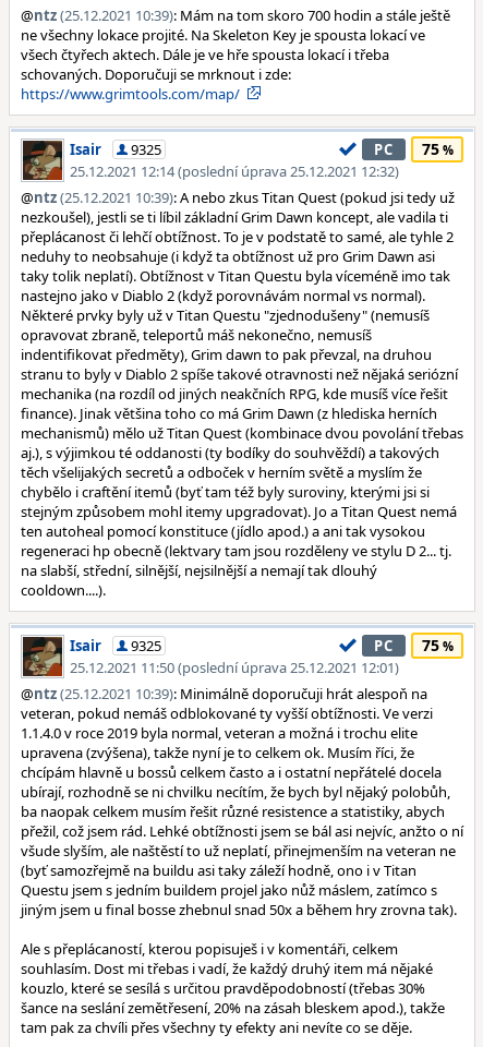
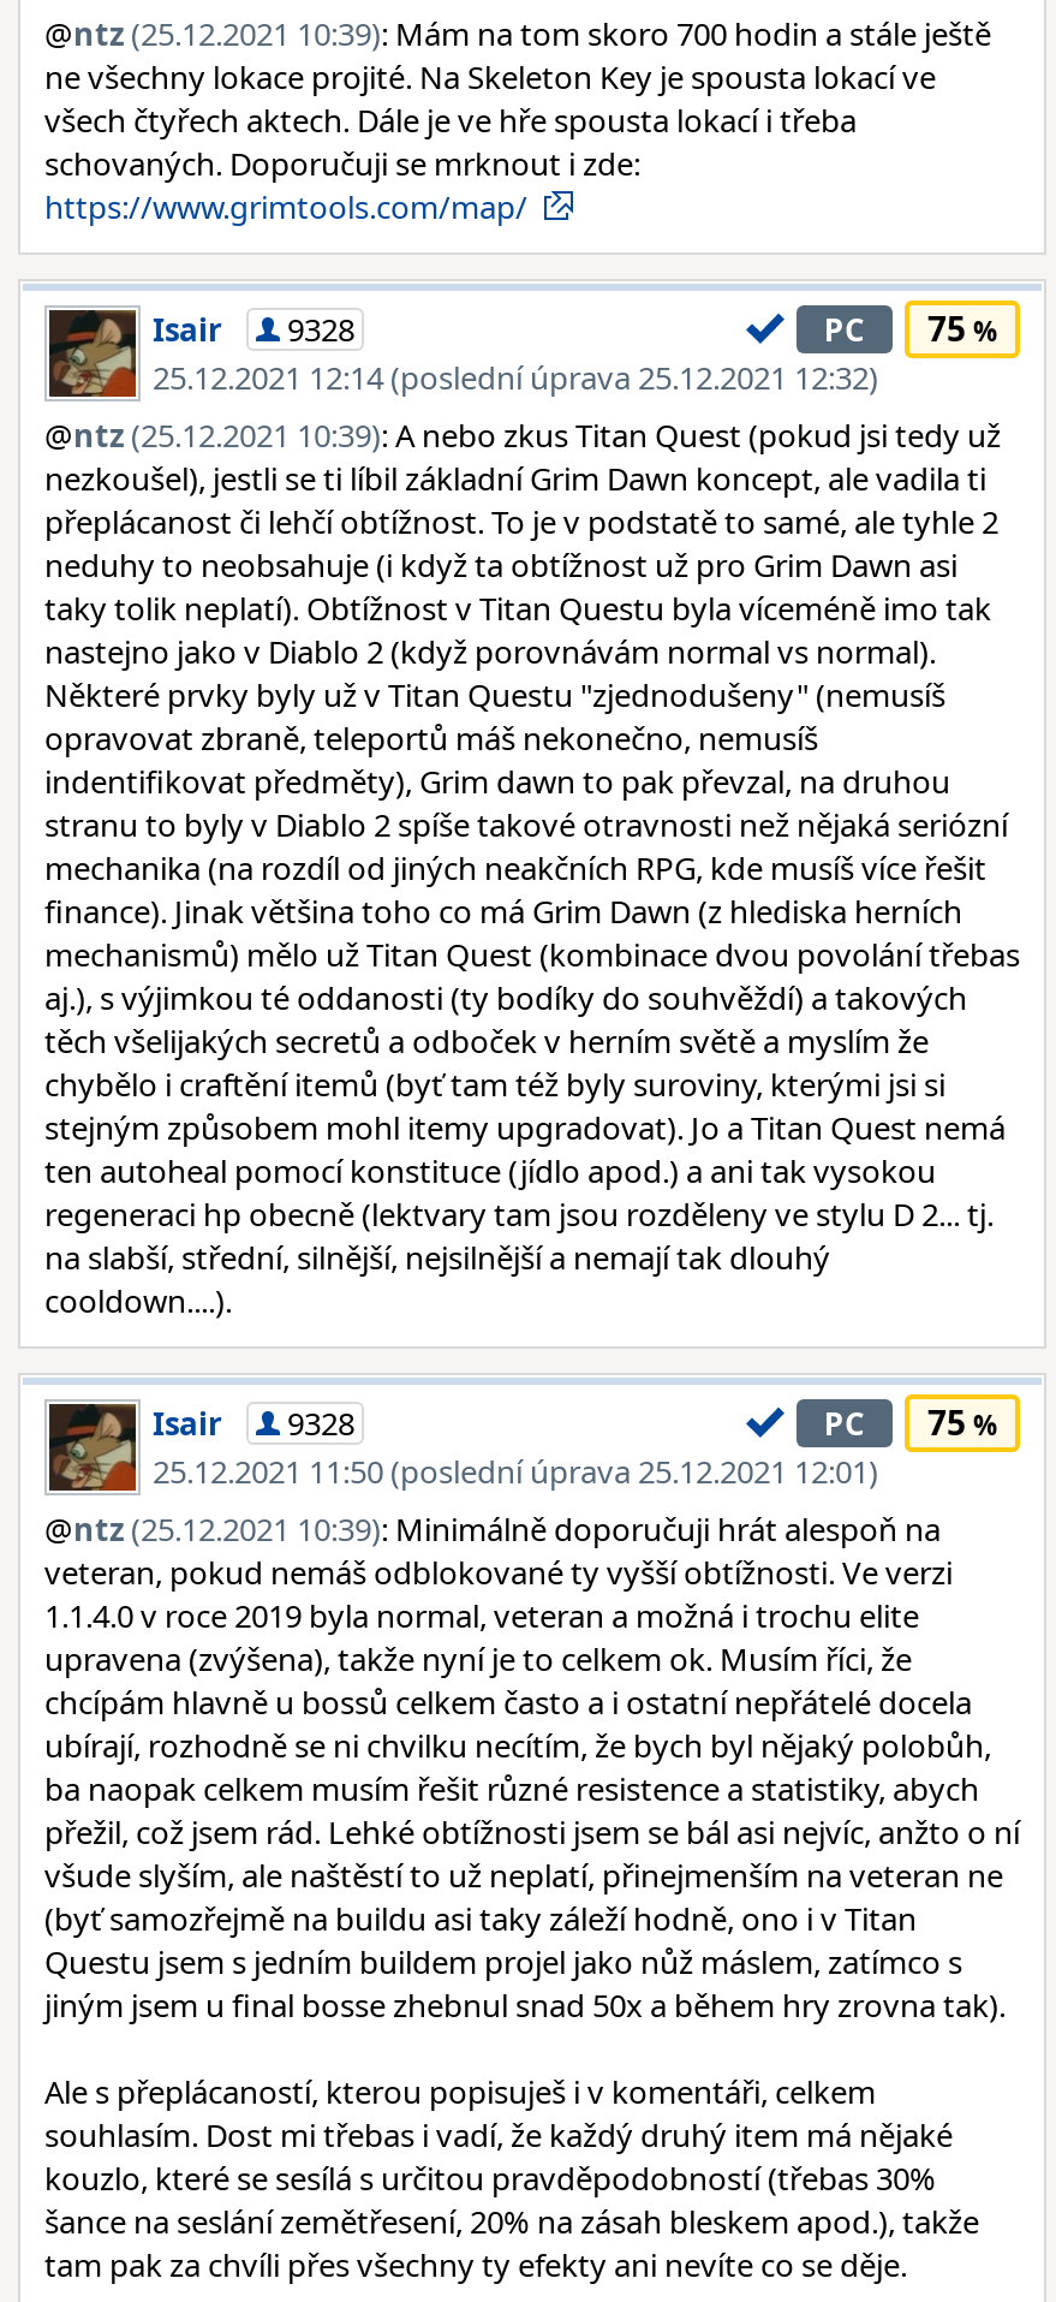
[70,140,161,159] Isair 9325 -> [153,308,354,351] Isair 9328
[70,636,161,655] Isair 9325 -> [153,1402,354,1445] Isair 9328

